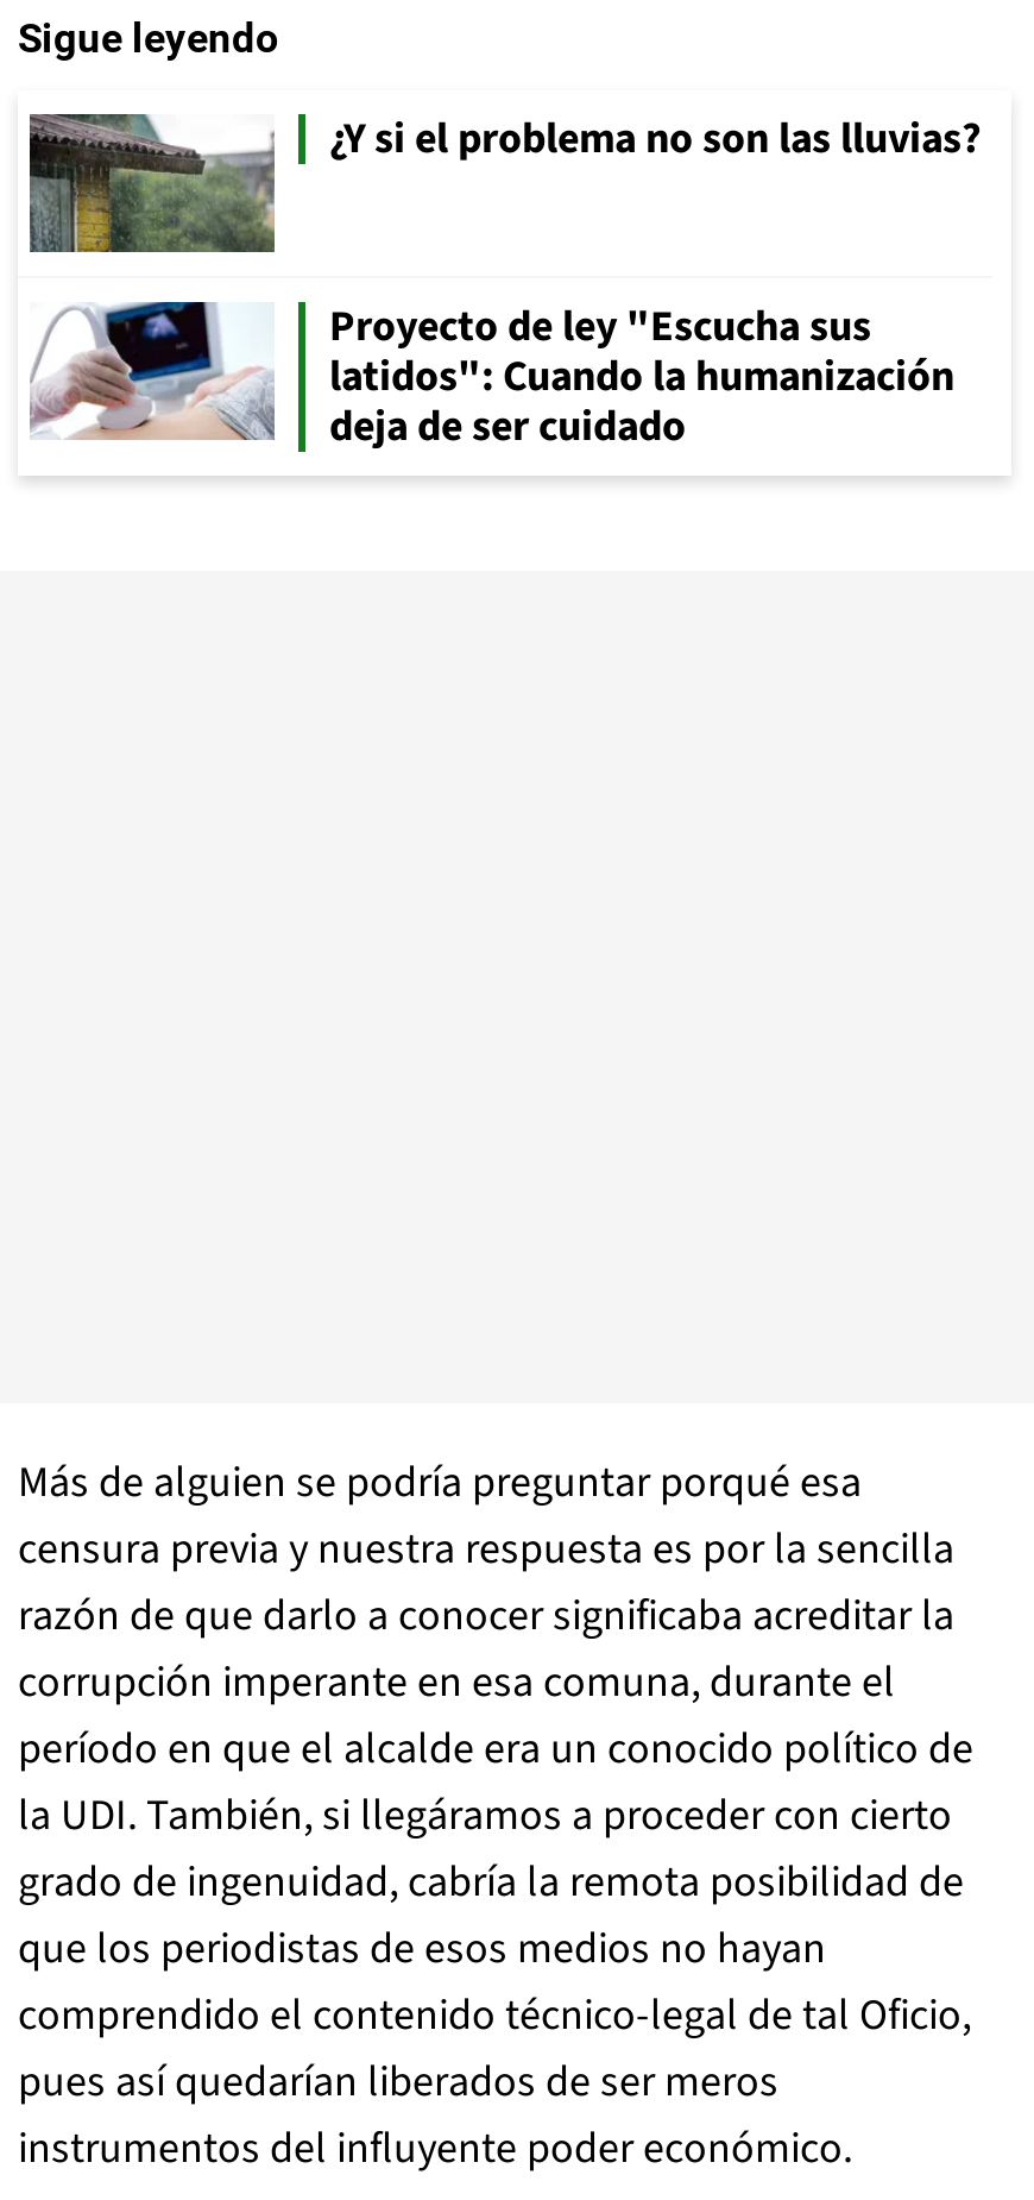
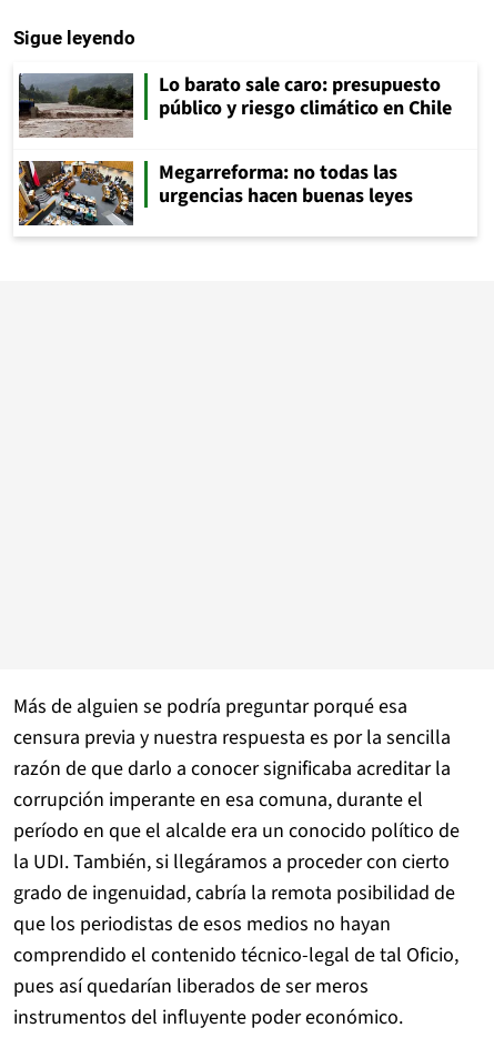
[27,109,981,254] [image] | ¿Y si el problema no son las lluvias? -> [18,71,452,139] [image] | Lo barato sale caro: presupuesto | público y riesgo climático en Chile
[30,297,954,456] [image] | Proyecto de ley "Escucha sus | latidos": Cuando la humanización | deja de ser cuidado -> [18,159,413,226] [image] | Megarreforma: no todas las | urgencias hacen buenas leyes

